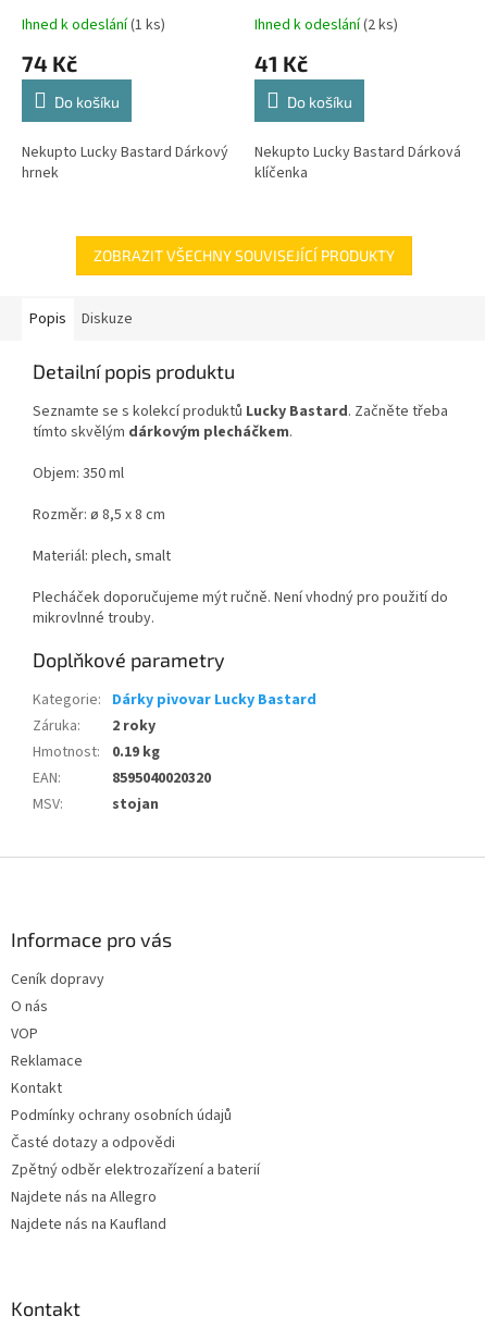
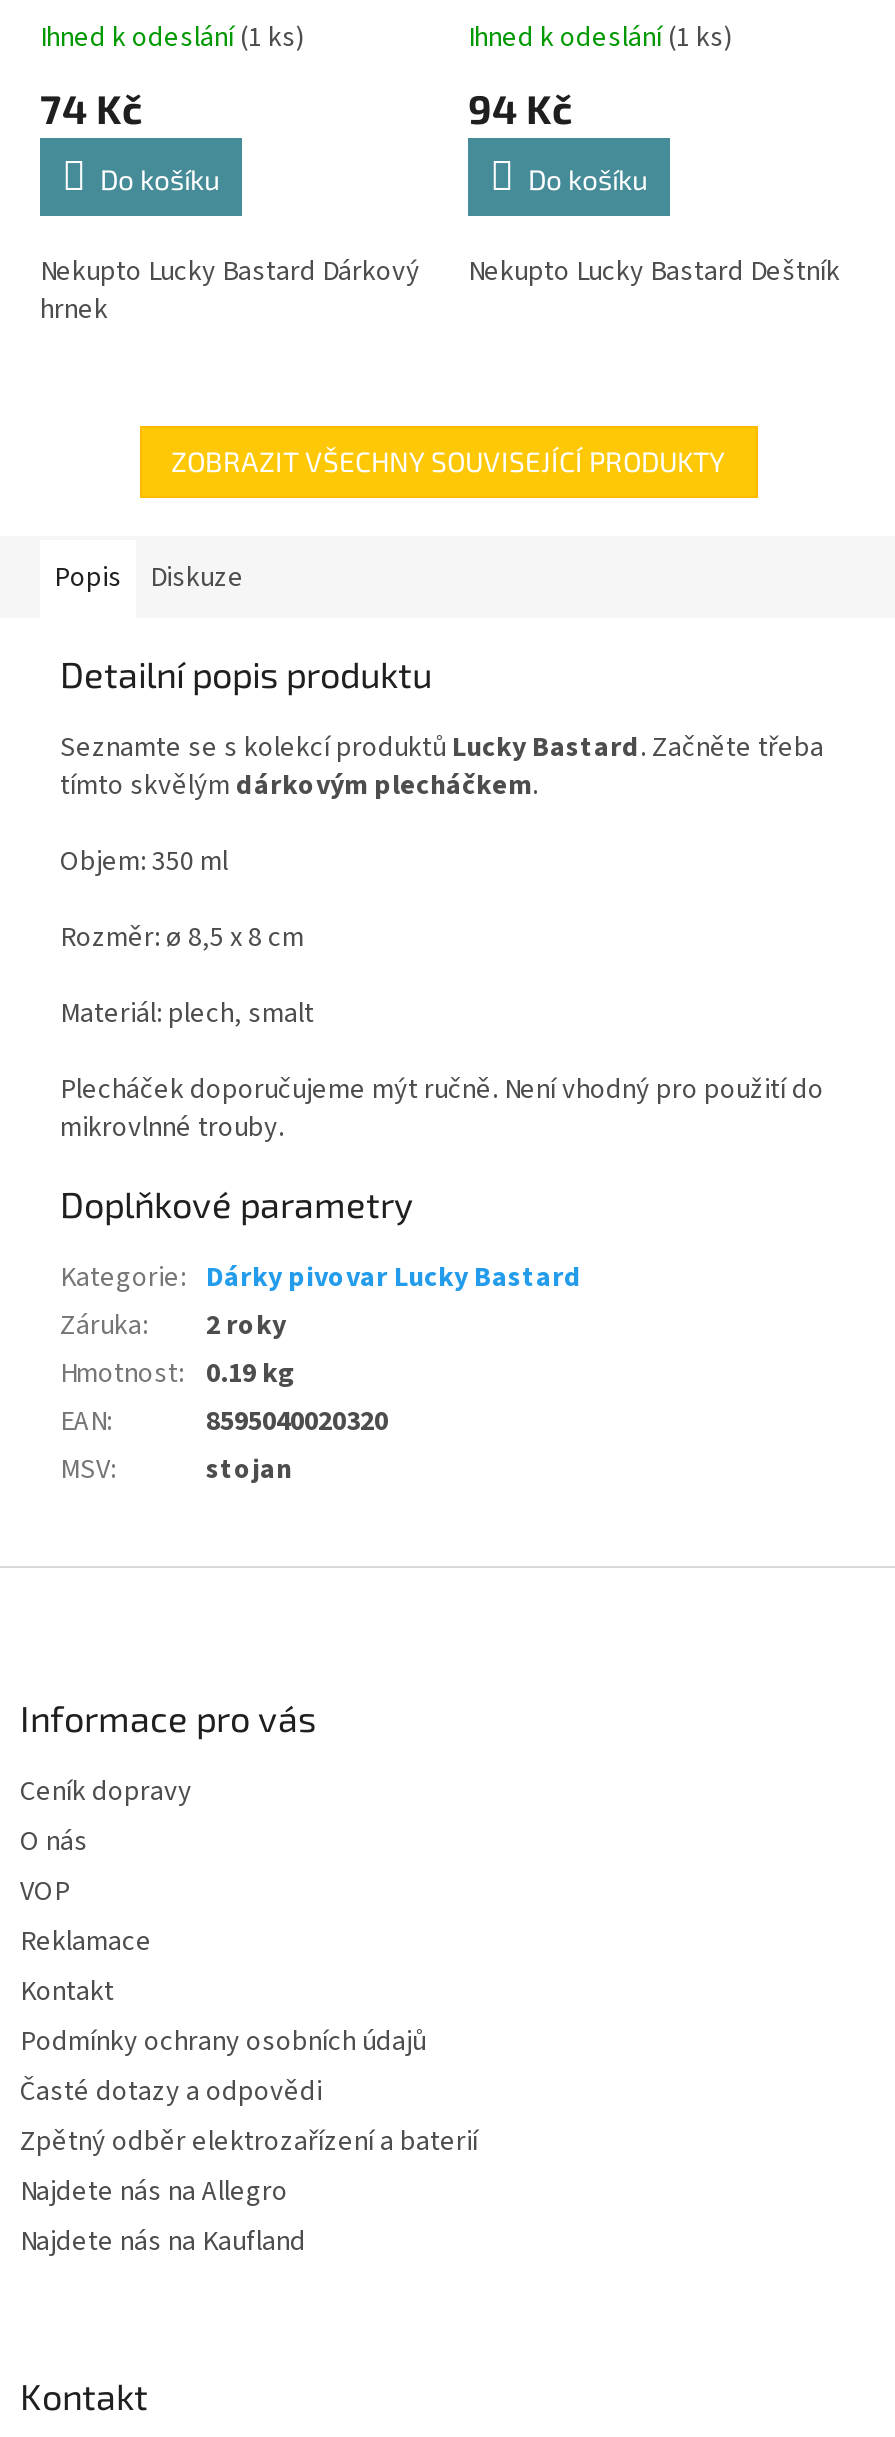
[254,14,398,35] Ihned k odeslání (2 ks) -> [468,17,732,57] Ihned k odeslání (1 ks)
[254,50,308,76] 41 Kč -> [468,83,572,131] 94 Kč
[254,141,461,183] Nekupto Lucky Bastard Dárková | klíčenka -> [468,251,840,291] Nekupto Lucky Bastard Deštník

